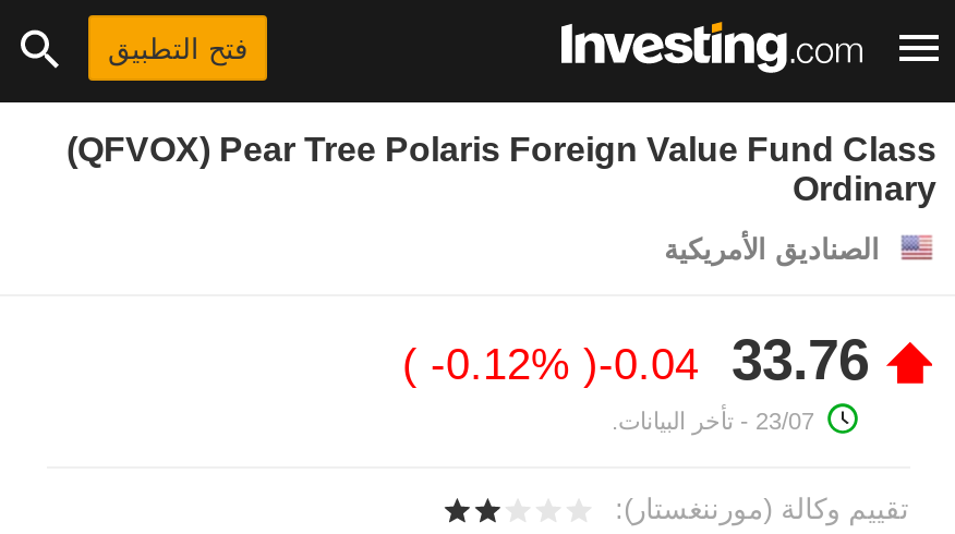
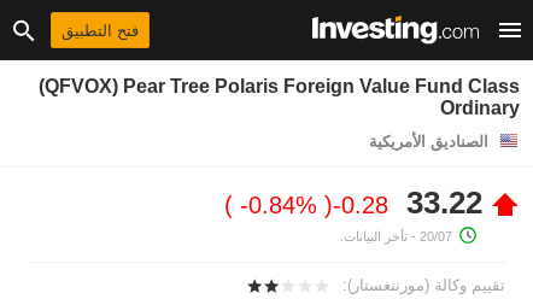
[732,327,869,392] 33.76 -> [406,184,482,221] 33.22
[418,340,583,388] -0.12% -> [233,192,324,218] -0.84%
[599,340,712,388] -0.04 -> [333,192,396,218] -0.28
[612,408,814,434] 23/07 - تأخر البيانات. -> [340,229,452,244] 20/07 - تأخر البيانات.

